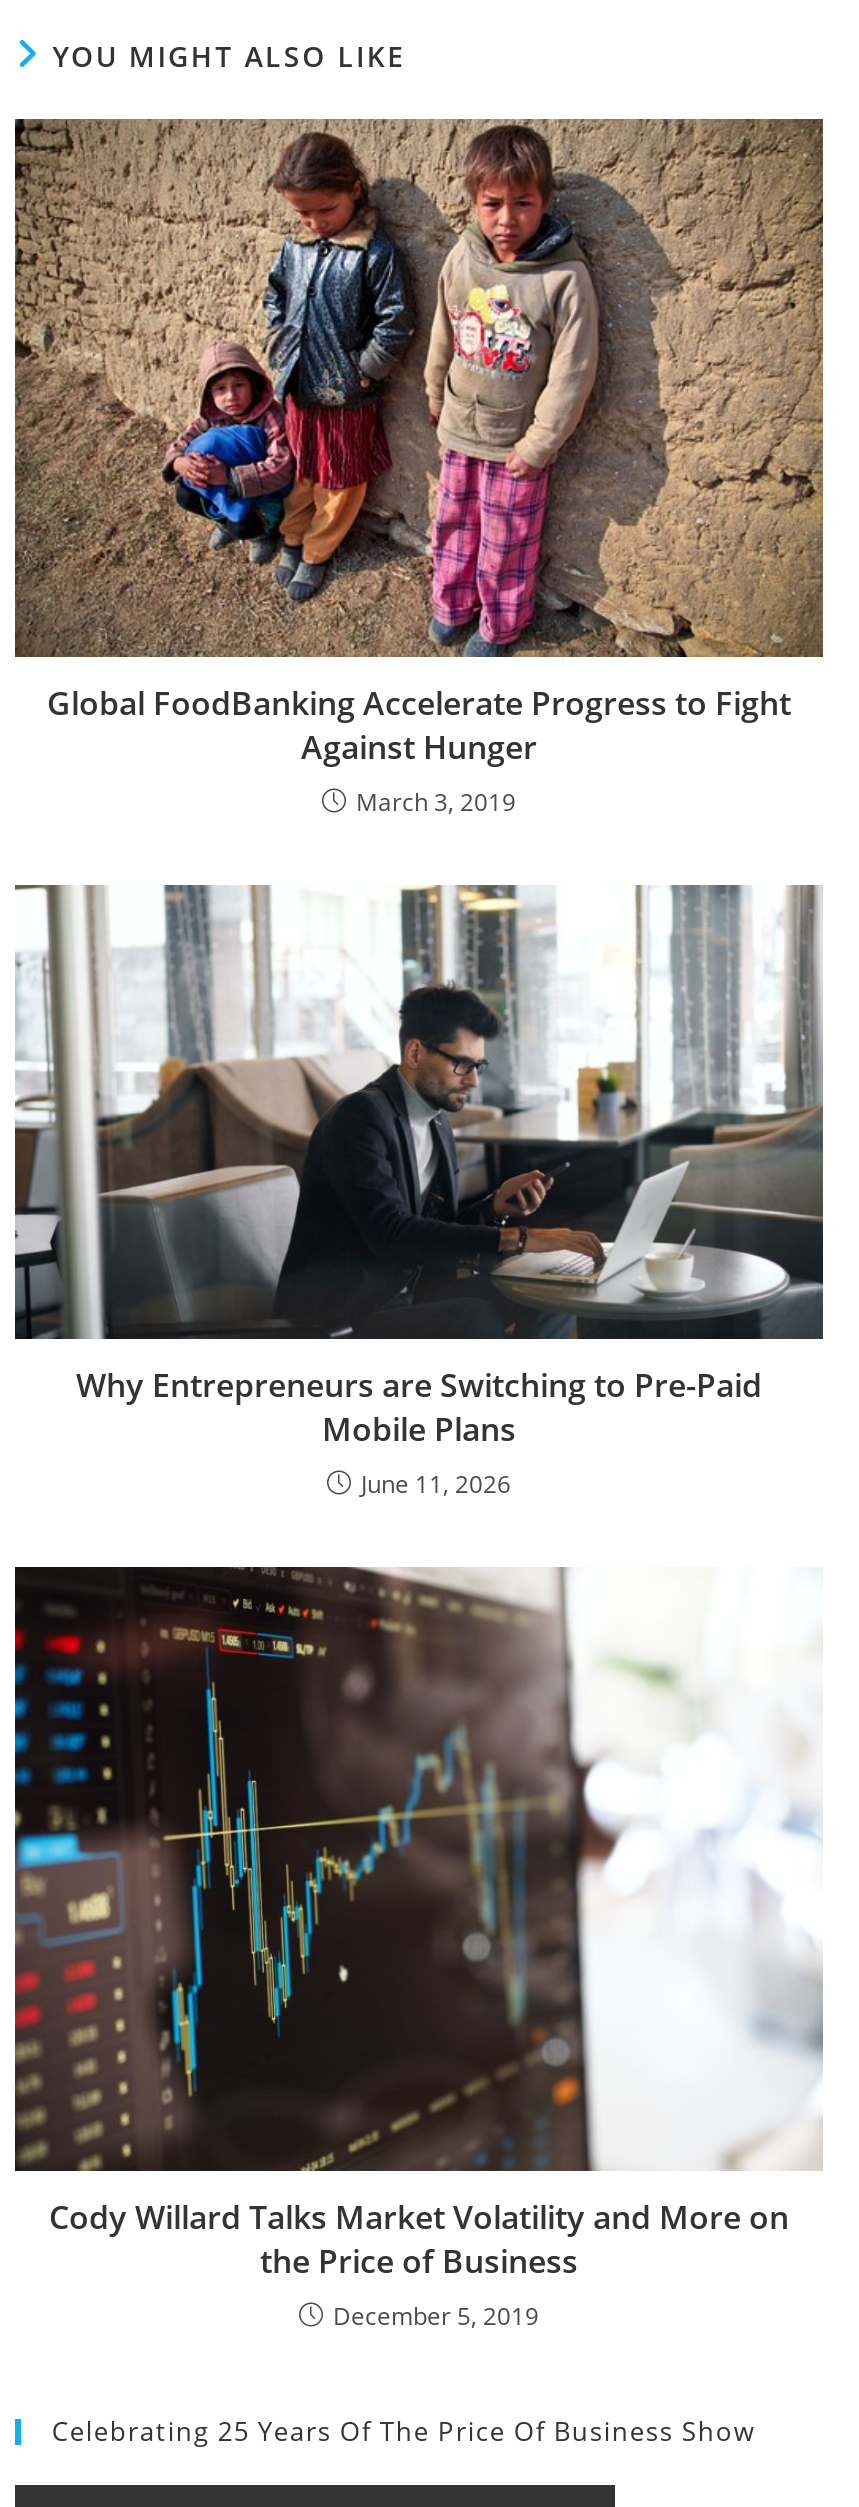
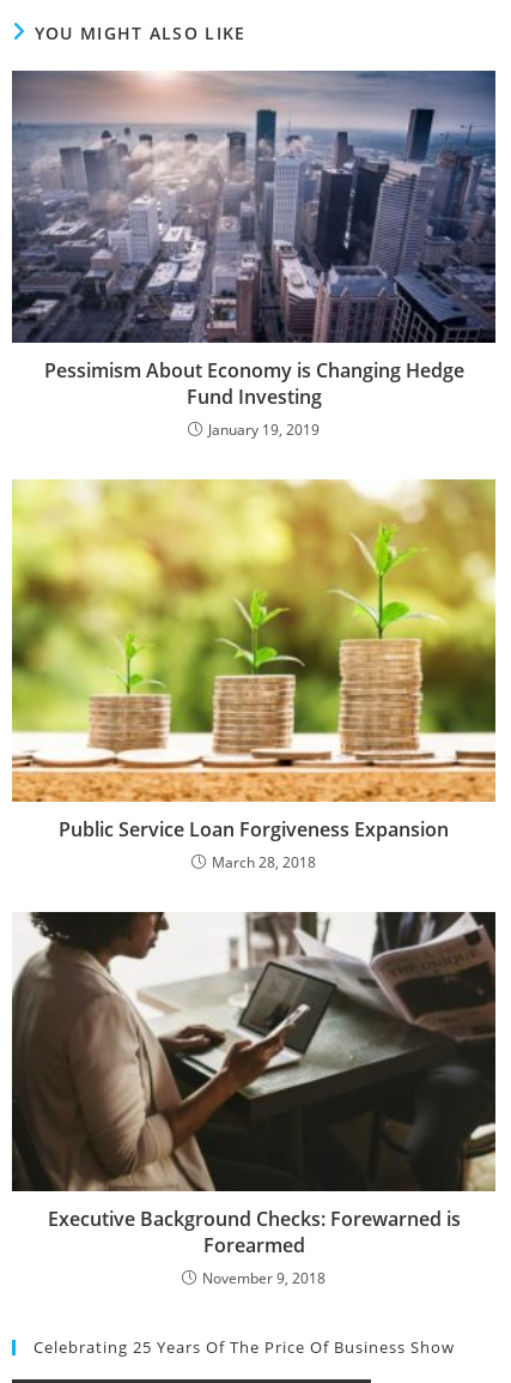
[13,117,825,819] [image] | Global FoodBanking Accelerate Progress to Fight | Against Hunger | March 3, 2019 -> [12,71,497,440] [image] | Pessimism About Economy is Changing Hedge | Fund Investing | January 19, 2019
[13,883,825,1500] [image] | Why Entrepreneurs are Switching to Pre-Paid | Mobile Plans | June 11, 2026 -> [11,478,497,872] [image] | Public Service Loan Forgiveness Expansion | March 28, 2018
[13,1565,823,2334] [image] | Cody Willard Talks Market Volatility and More on | the Price of Business | December 5, 2019 -> [12,911,497,1288] [image] | Executive Background Checks: Forewarned is | Forearmed | November 9, 2018

